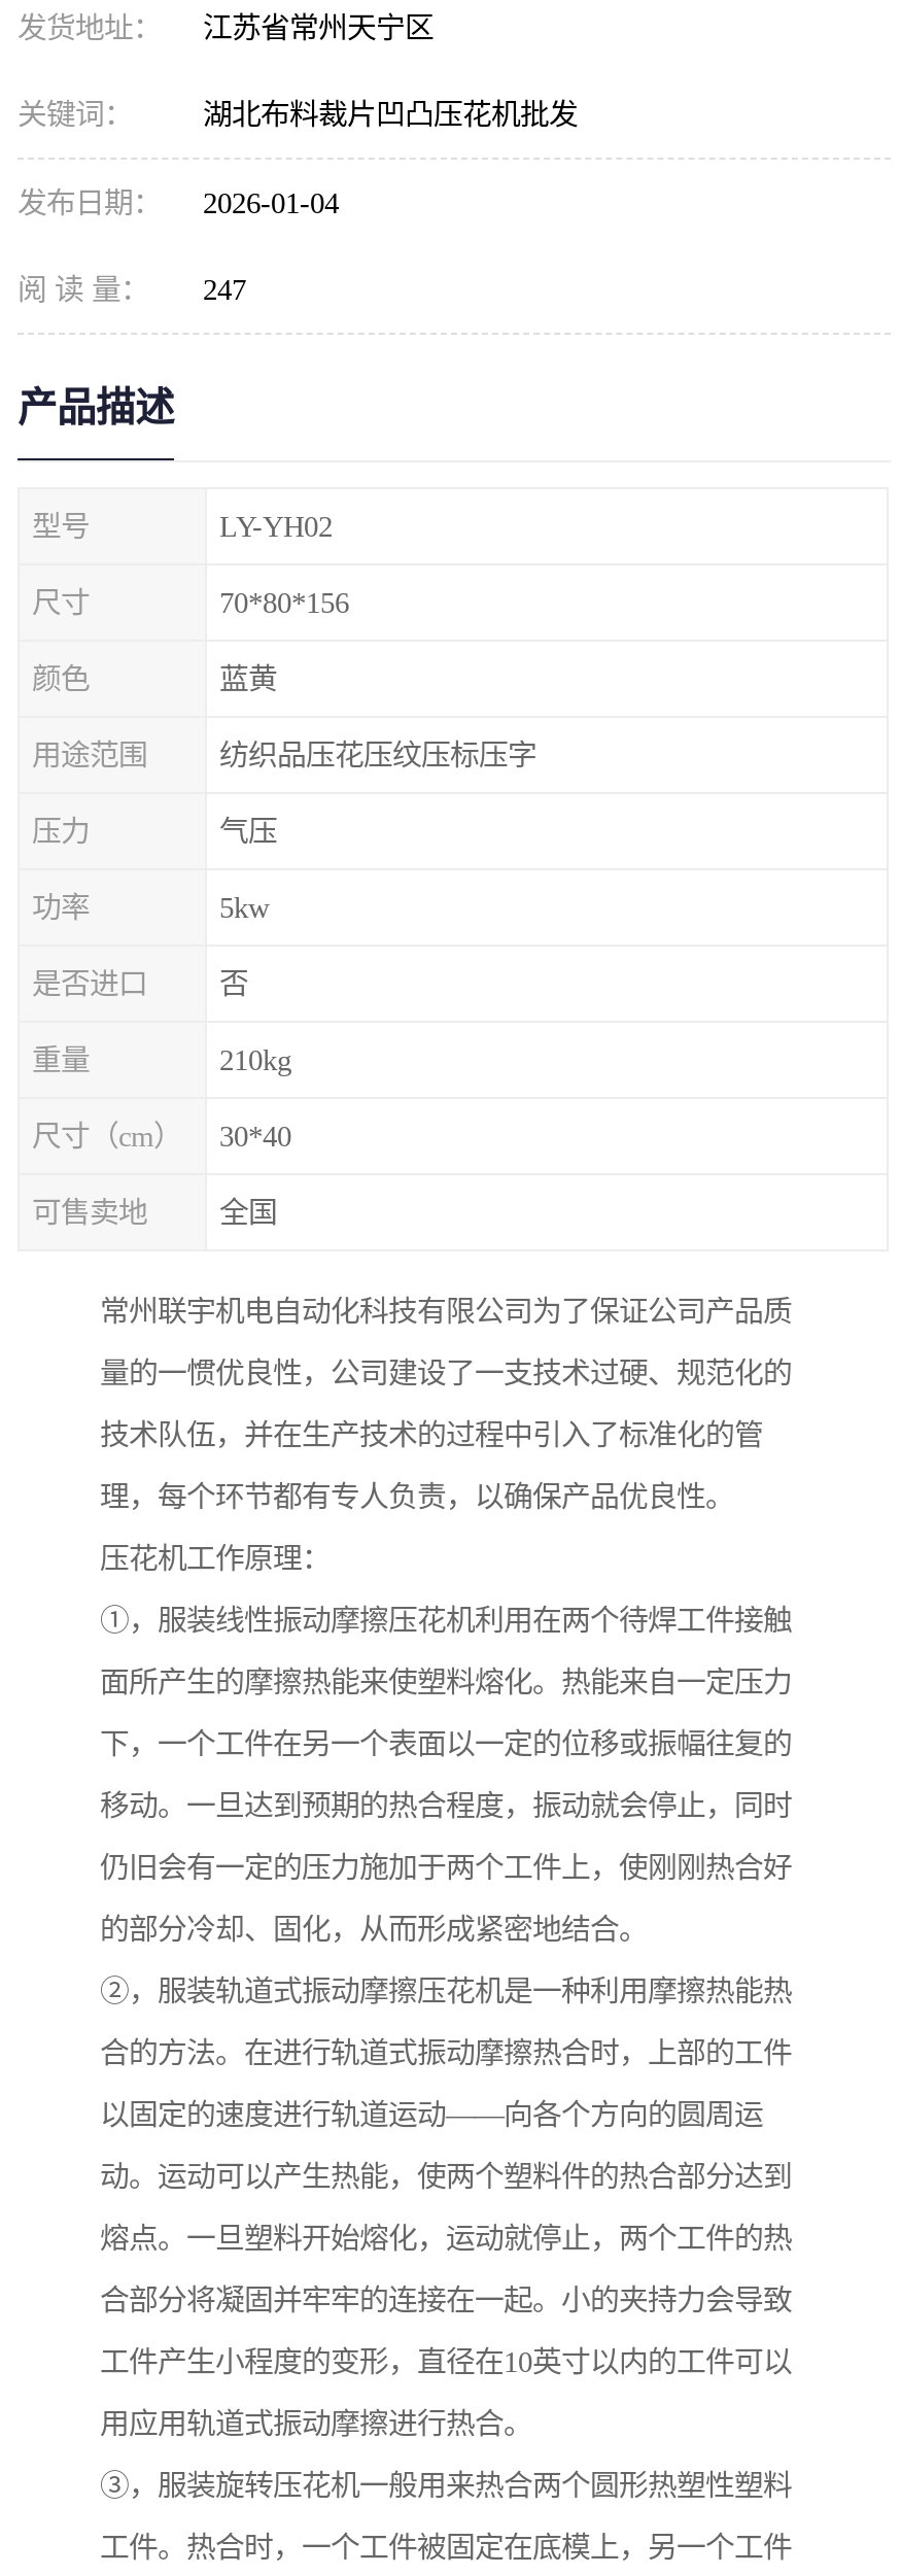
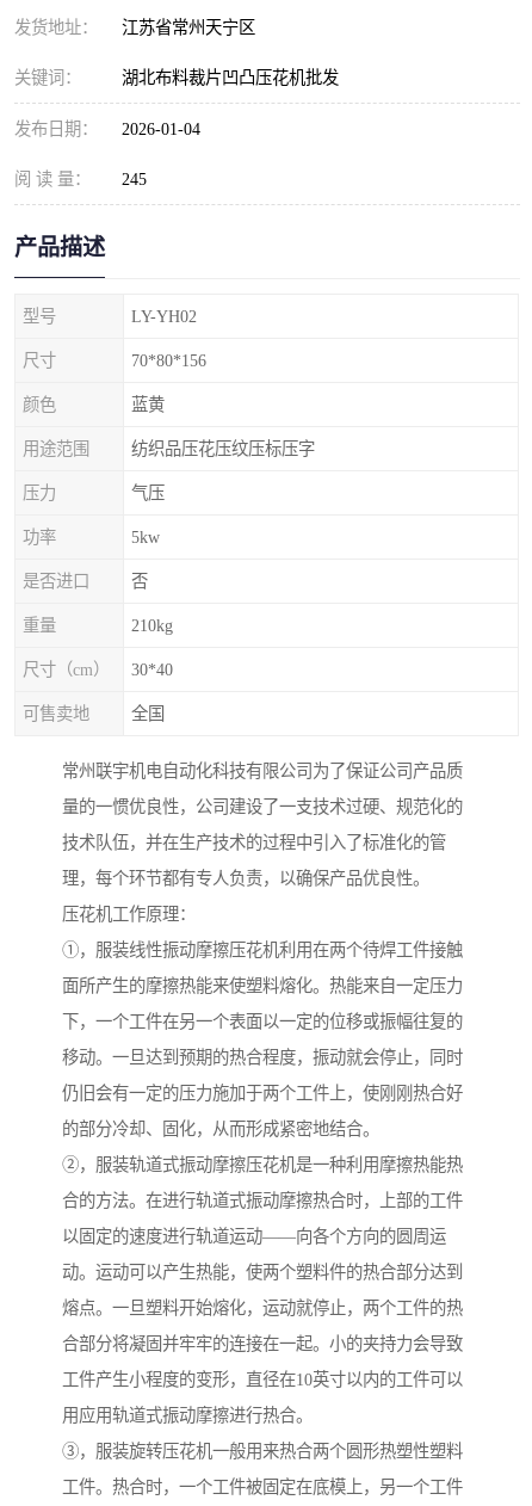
[18,273,246,306] 阅 读 量： 247 -> [14,169,147,189] 阅 读 量： 245

